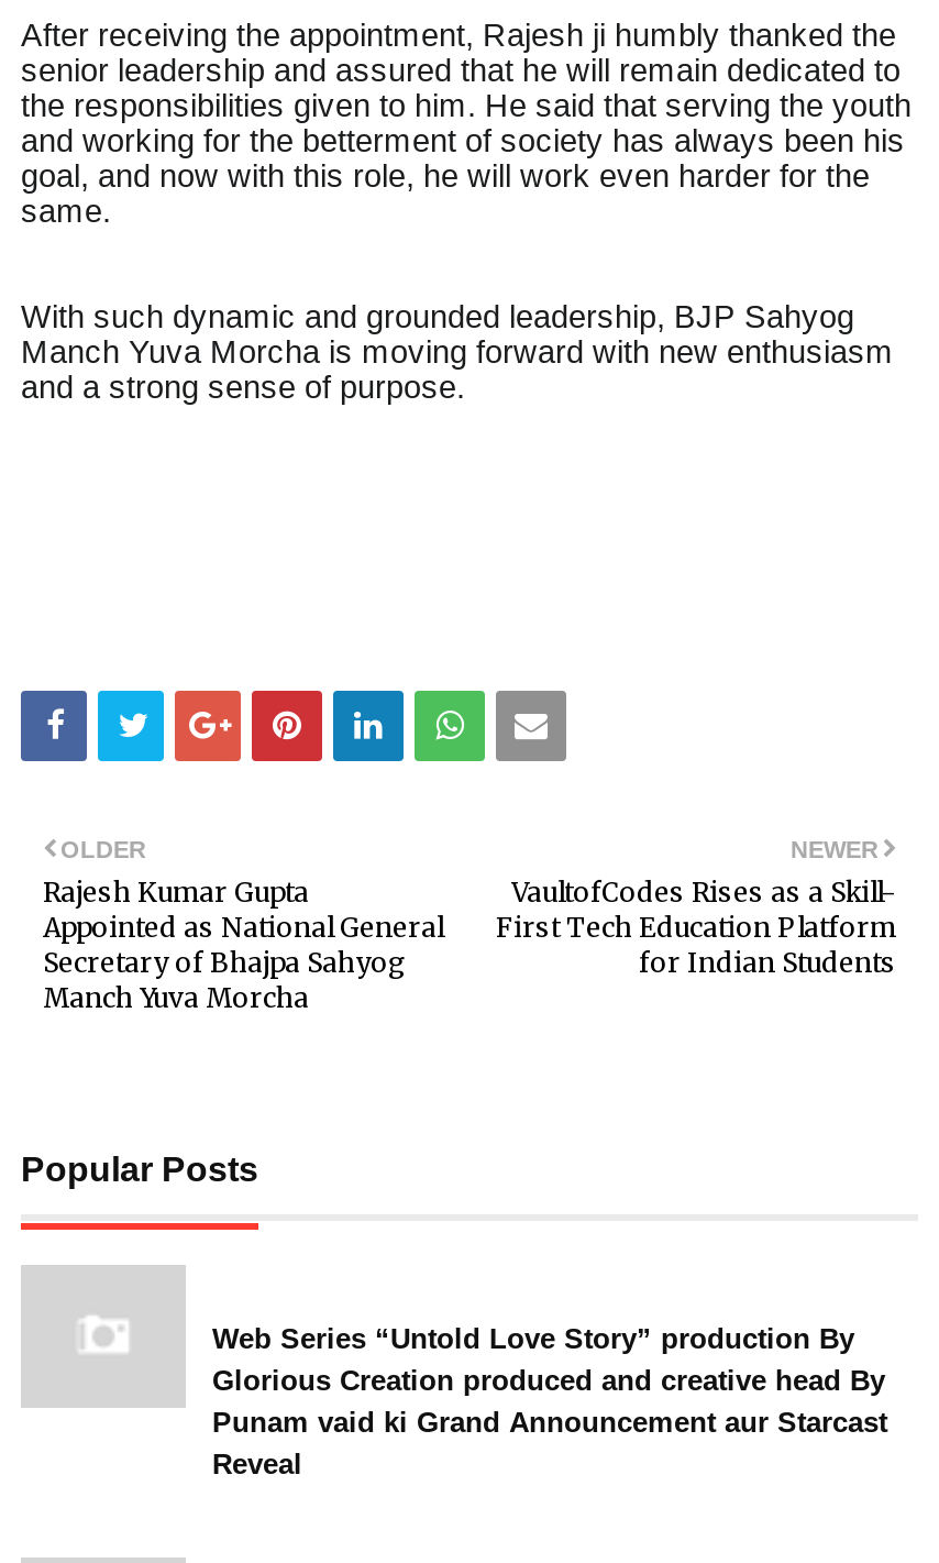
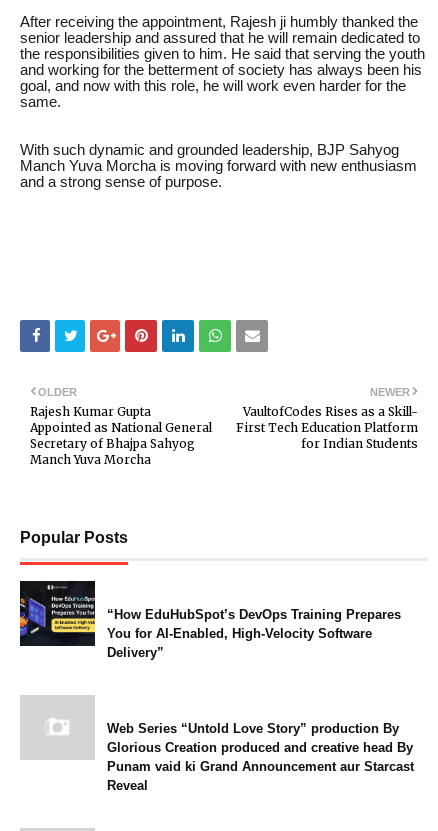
none -> [19,580,401,660] [image] | “How EduHubSpot’s DevOps Training Prepares | You for AI-Enabled, High-Velocity Software | Delivery”

